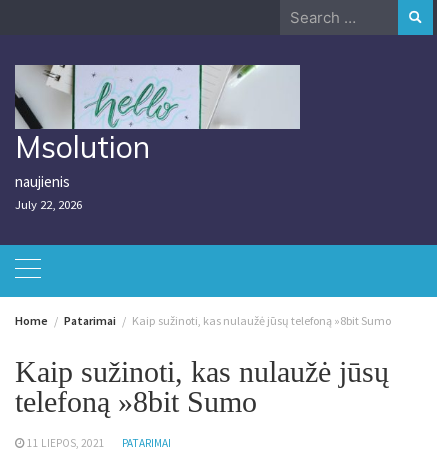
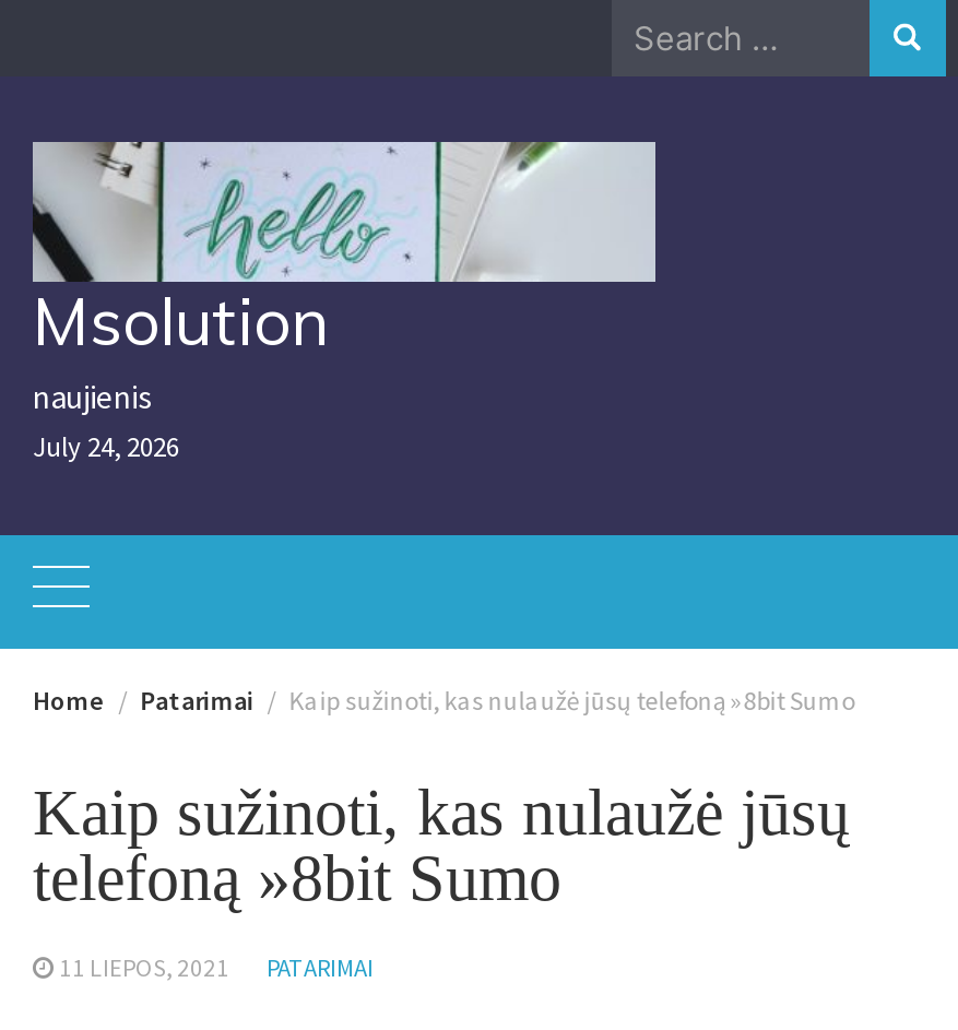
[15,196,82,212] July 22, 2026 -> [33,428,179,463] July 24, 2026

